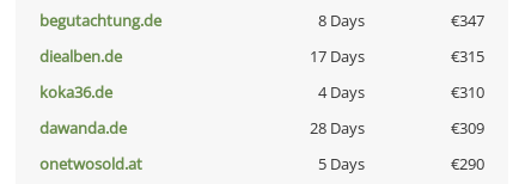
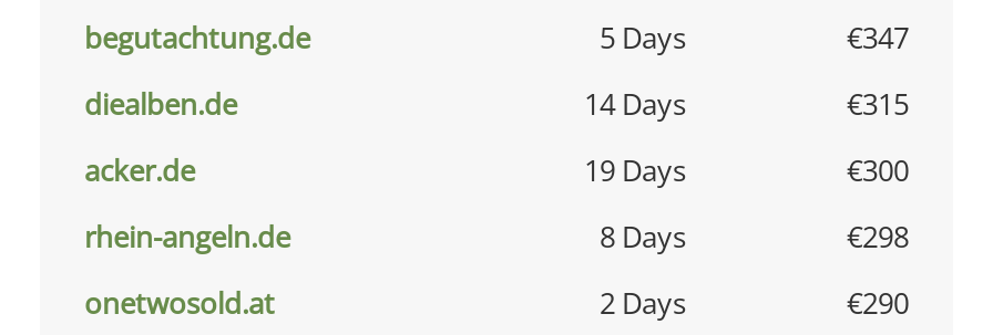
[318,10,364,31] 8 Days -> [600,18,686,57] 5 Days
[309,45,364,67] 17 Days -> [584,84,686,124] 14 Days
[39,81,484,103] koka36.de | 4 Days | €310 -> [84,150,909,190] acker.de | 19 Days | €300
[39,117,484,139] dawanda.de | 28 Days | €309 -> [84,217,909,257] rhein-angeln.de | 8 Days | €298
[318,153,364,174] 5 Days -> [600,283,686,323] 2 Days

